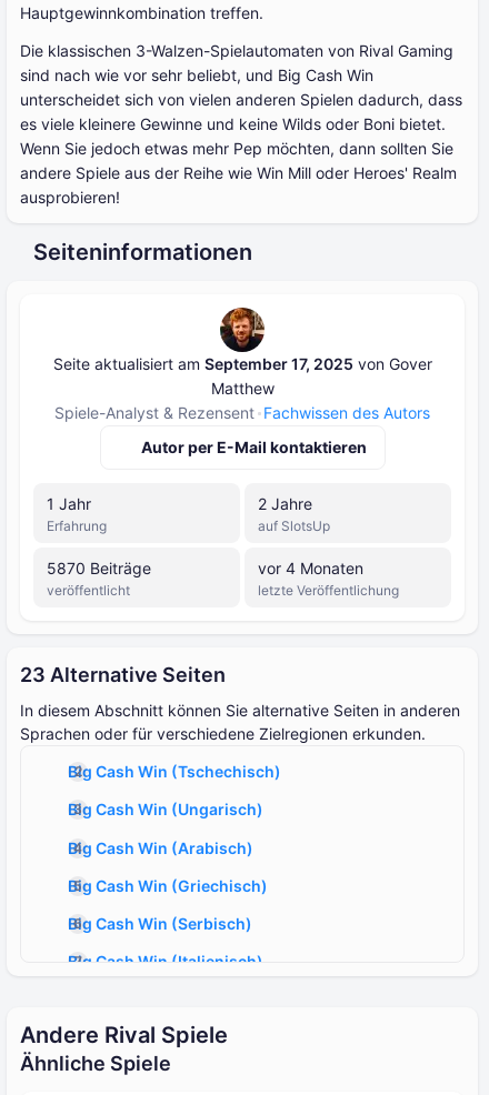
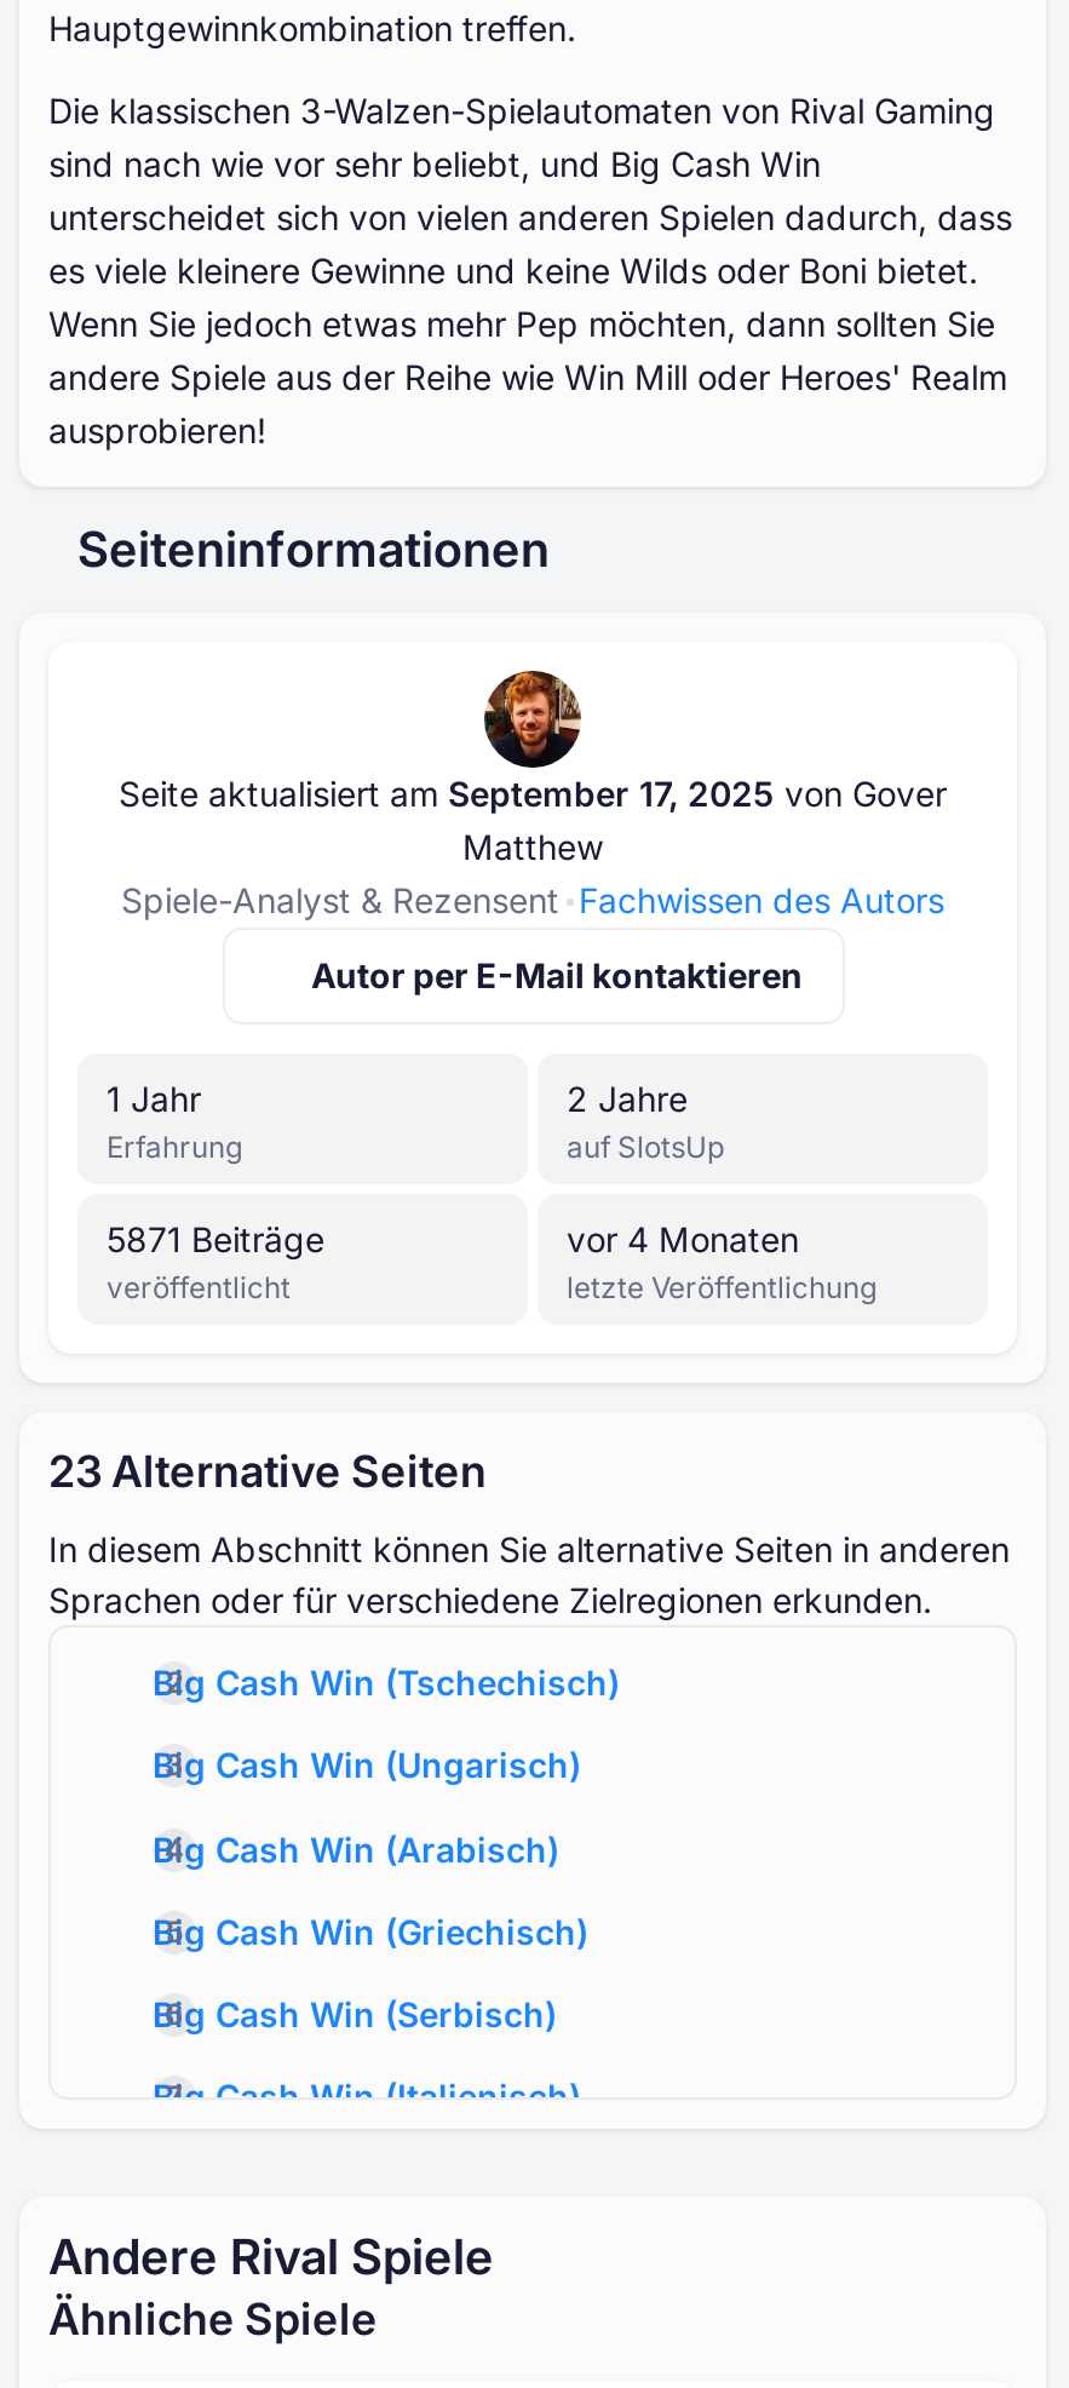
[47,559,151,578] 5870 Beiträge -> [107,1219,324,1260] 5871 Beiträge

